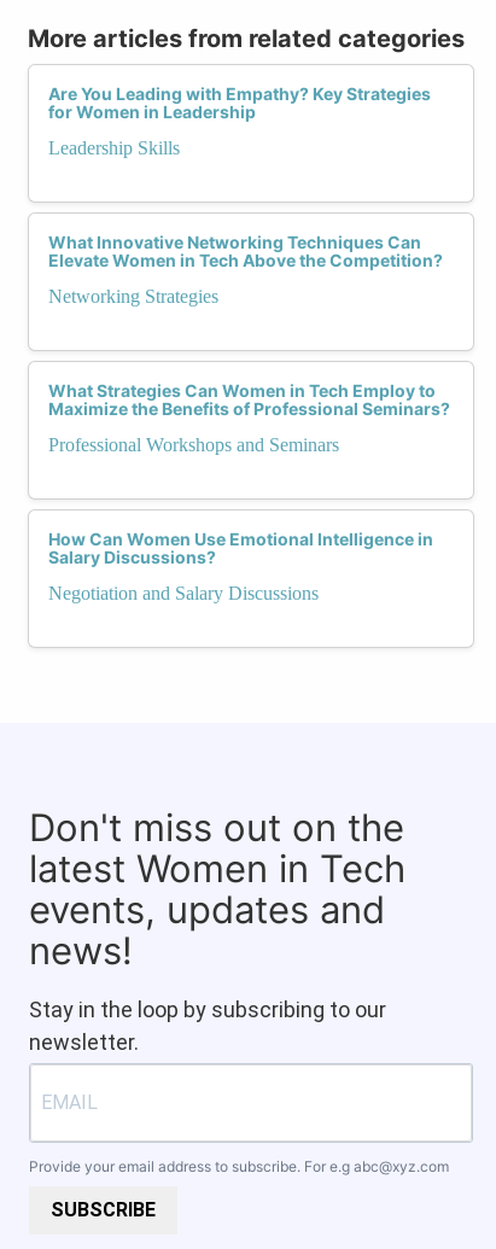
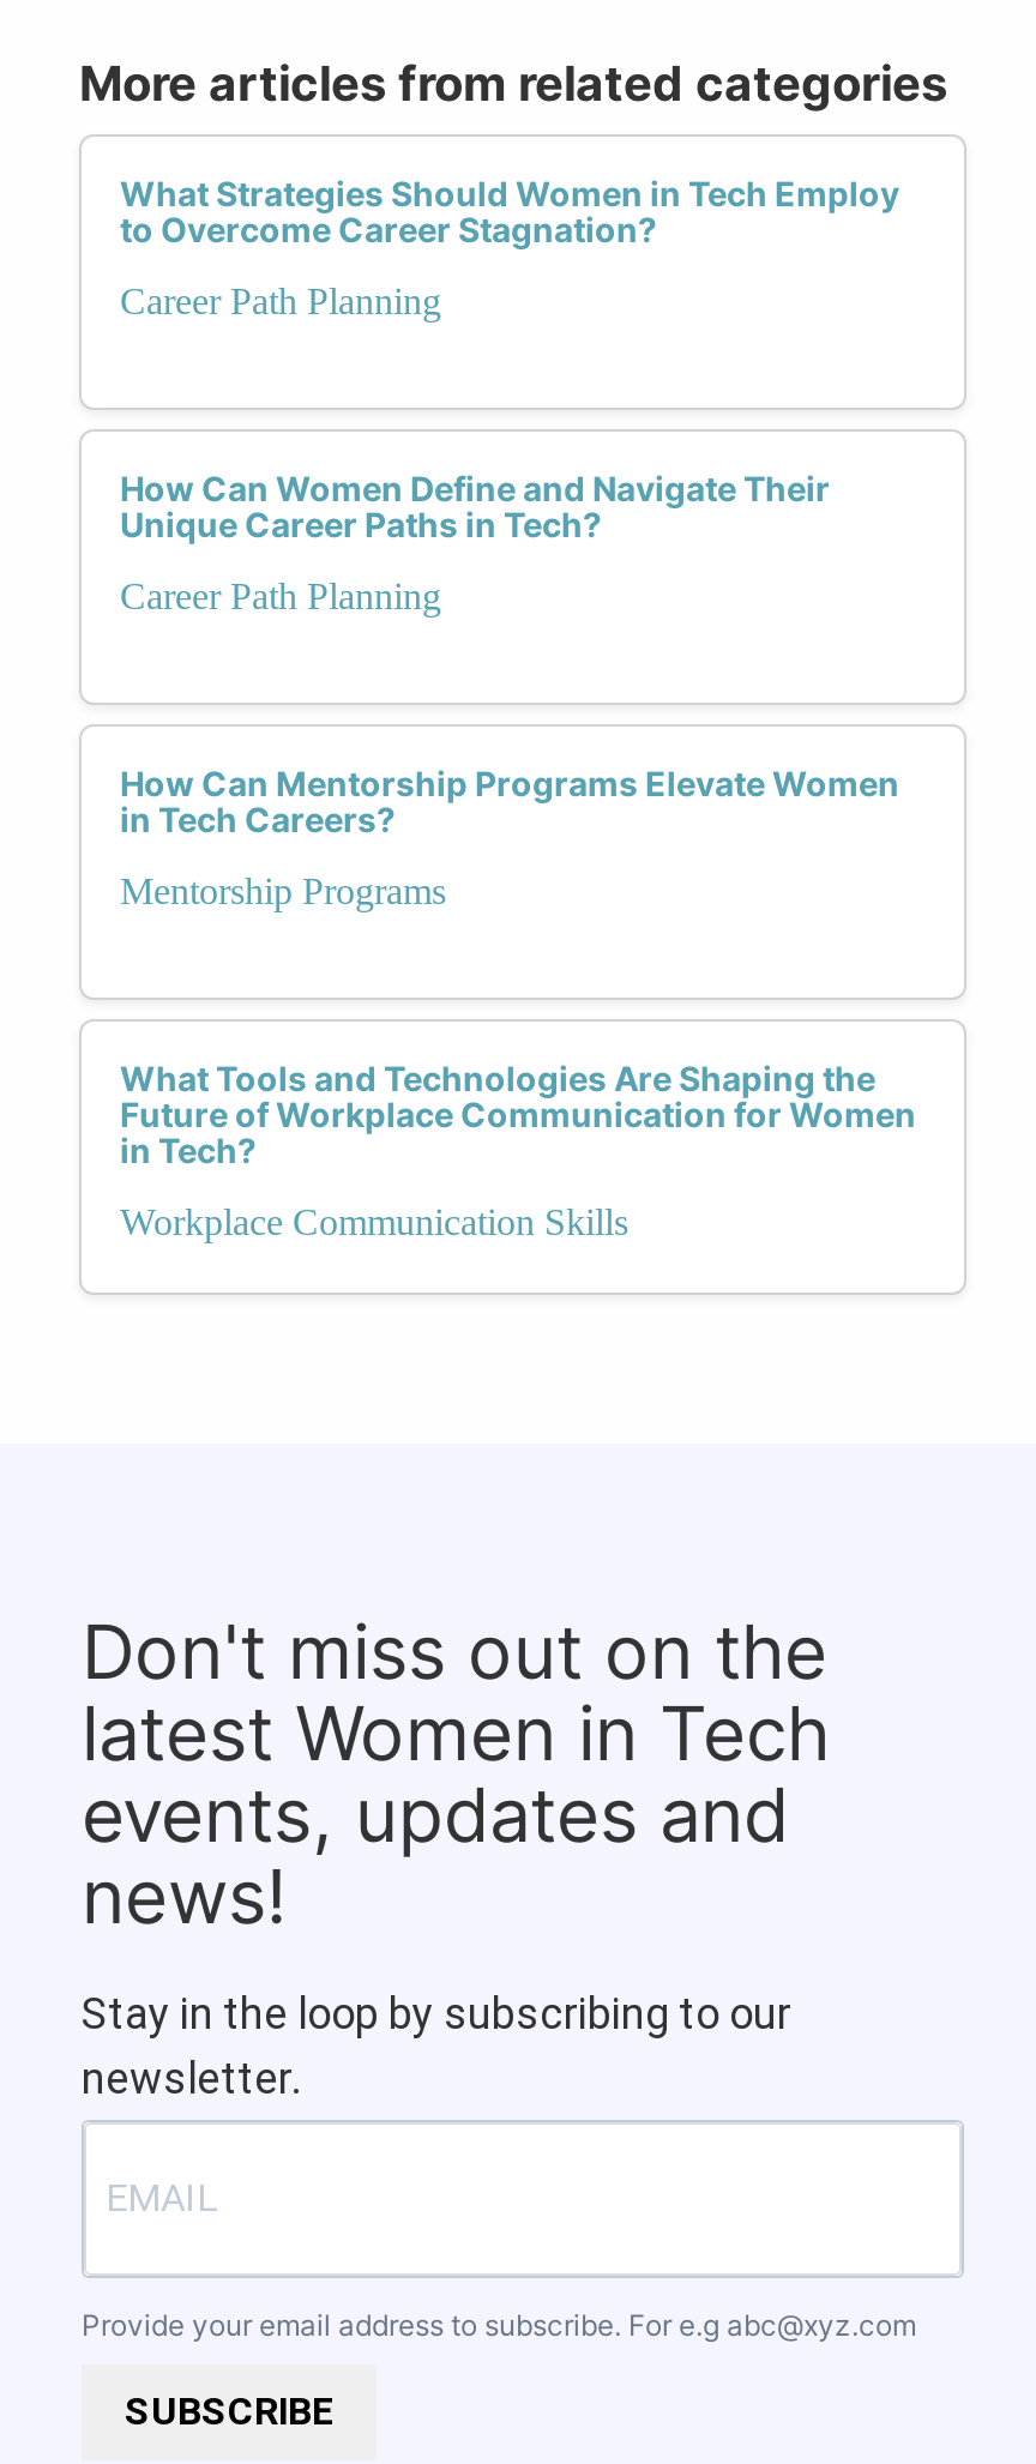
[48,83,431,122] Are You Leading with Empathy? Key Strategies | for Women in Leadership -> [120,173,899,249] What Strategies Should Women in Tech Employ | to Overcome Career Stagnation?
[48,138,180,158] Leadership Skills -> [120,281,441,321] Career Path Planning
[48,232,443,270] What Innovative Networking Techniques Can | Elevate Women in Tech Above the Competition? -> [120,468,830,544] How Can Women Define and Navigate Their | Unique Career Paths in Tech?
[48,286,218,307] Networking Strategies -> [120,576,441,616] Career Path Planning
[48,380,450,419] What Strategies Can Women in Tech Employ to | Maximize the Benefits of Professional Seminars? -> [120,763,899,839] How Can Mentorship Programs Elevate Women | in Tech Careers?
[48,434,339,455] Professional Workshops and Seminars -> [120,870,446,911] Mentorship Programs
[48,529,433,567] How Can Women Use Emotional Intelligence in | Salary Discussions? -> [120,1058,916,1170] What Tools and Technologies Are Shaping the | Future of Workplace Communication for Women | in Tech?
[48,583,319,603] Negotiation and Salary Discussions -> [120,1201,628,1242] Workplace Communication Skills

